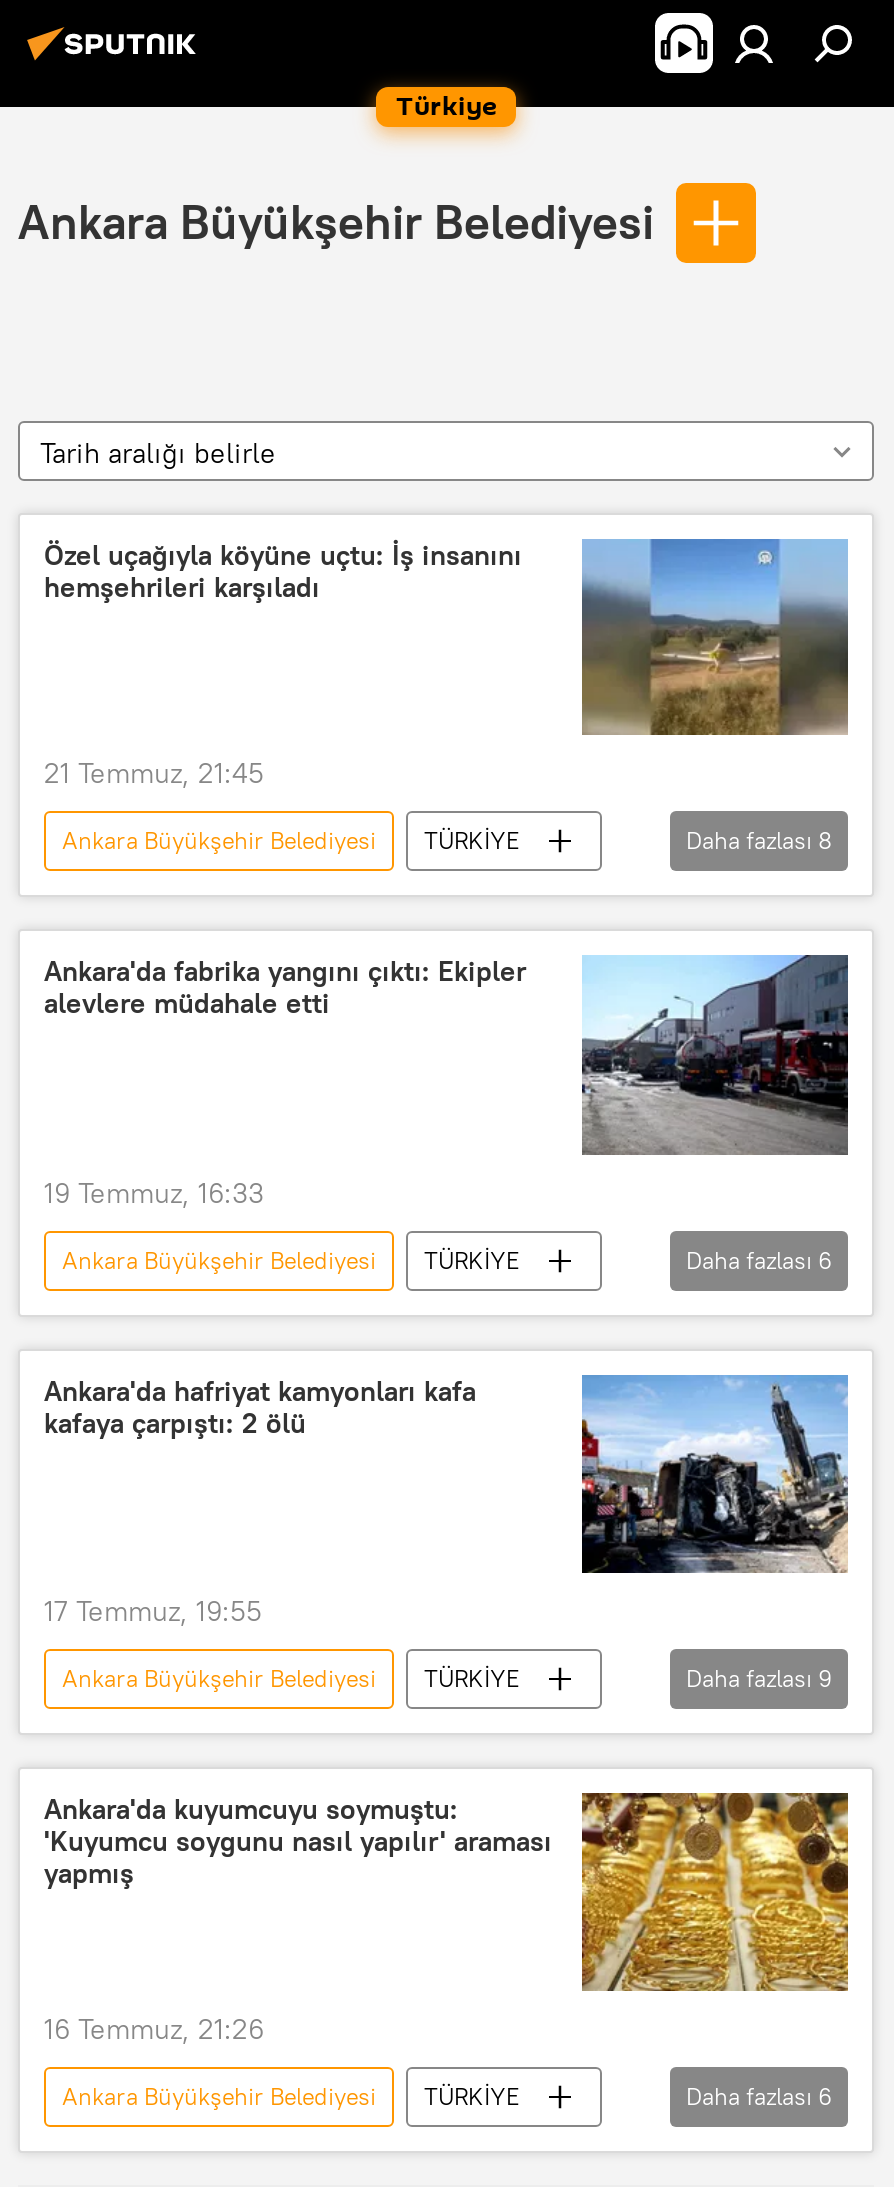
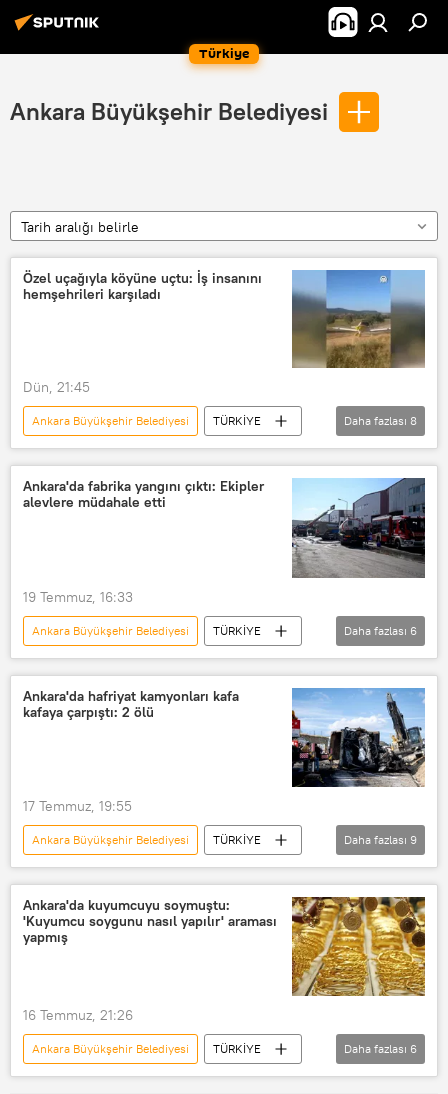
[44,756,264,792] 21 Temmuz, 21:45 -> [23,378,90,396] Dün, 21:45

